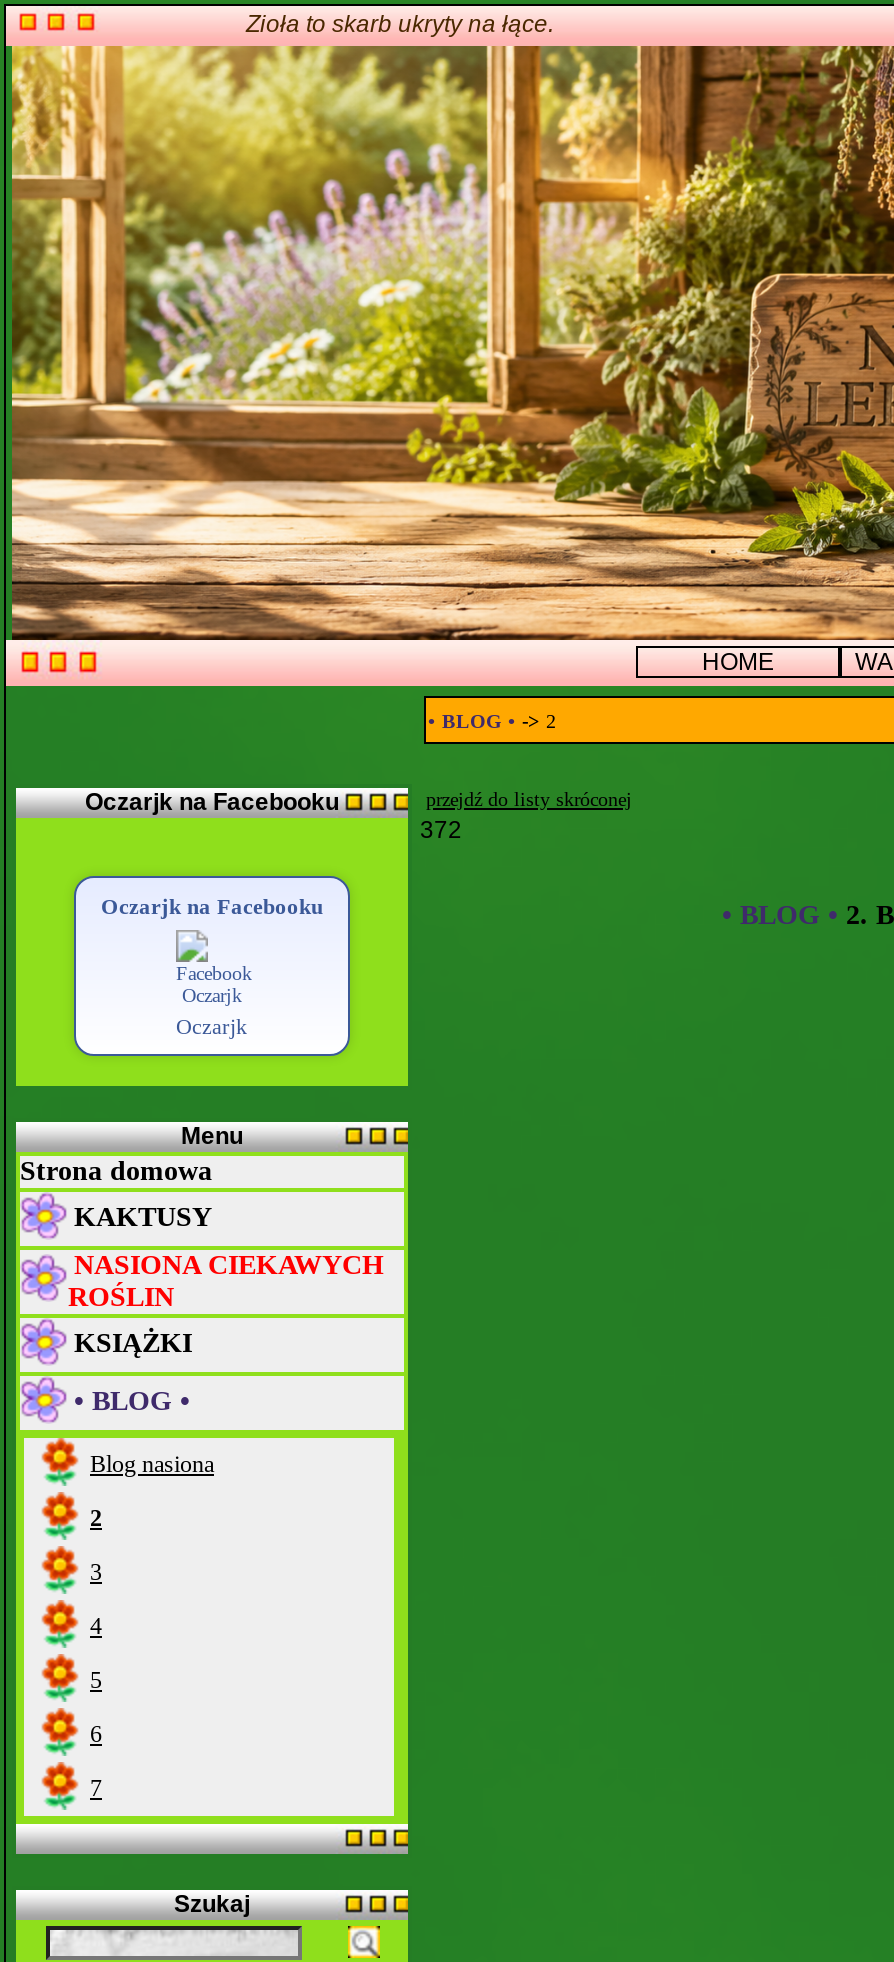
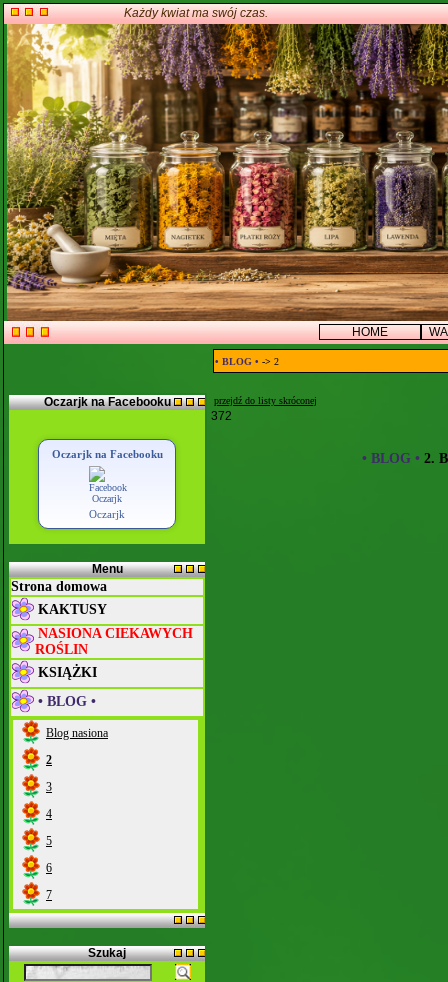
[246,10,554,38] Zioła to skarb ukryty na łące. -> [124,6,268,20] Każdy kwiat ma swój czas.
[10,44,888,642] [image] -> [6,23,445,322] [image]

